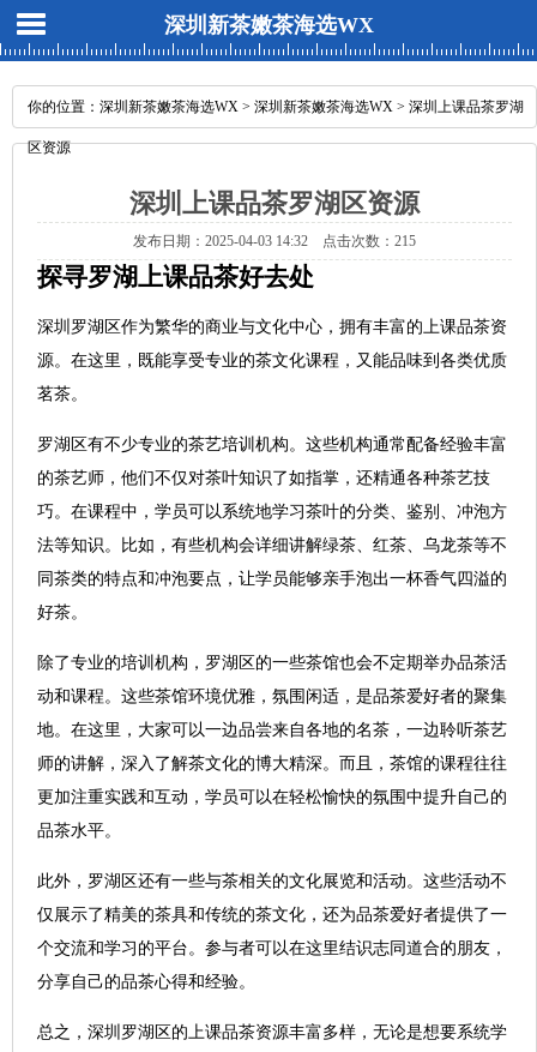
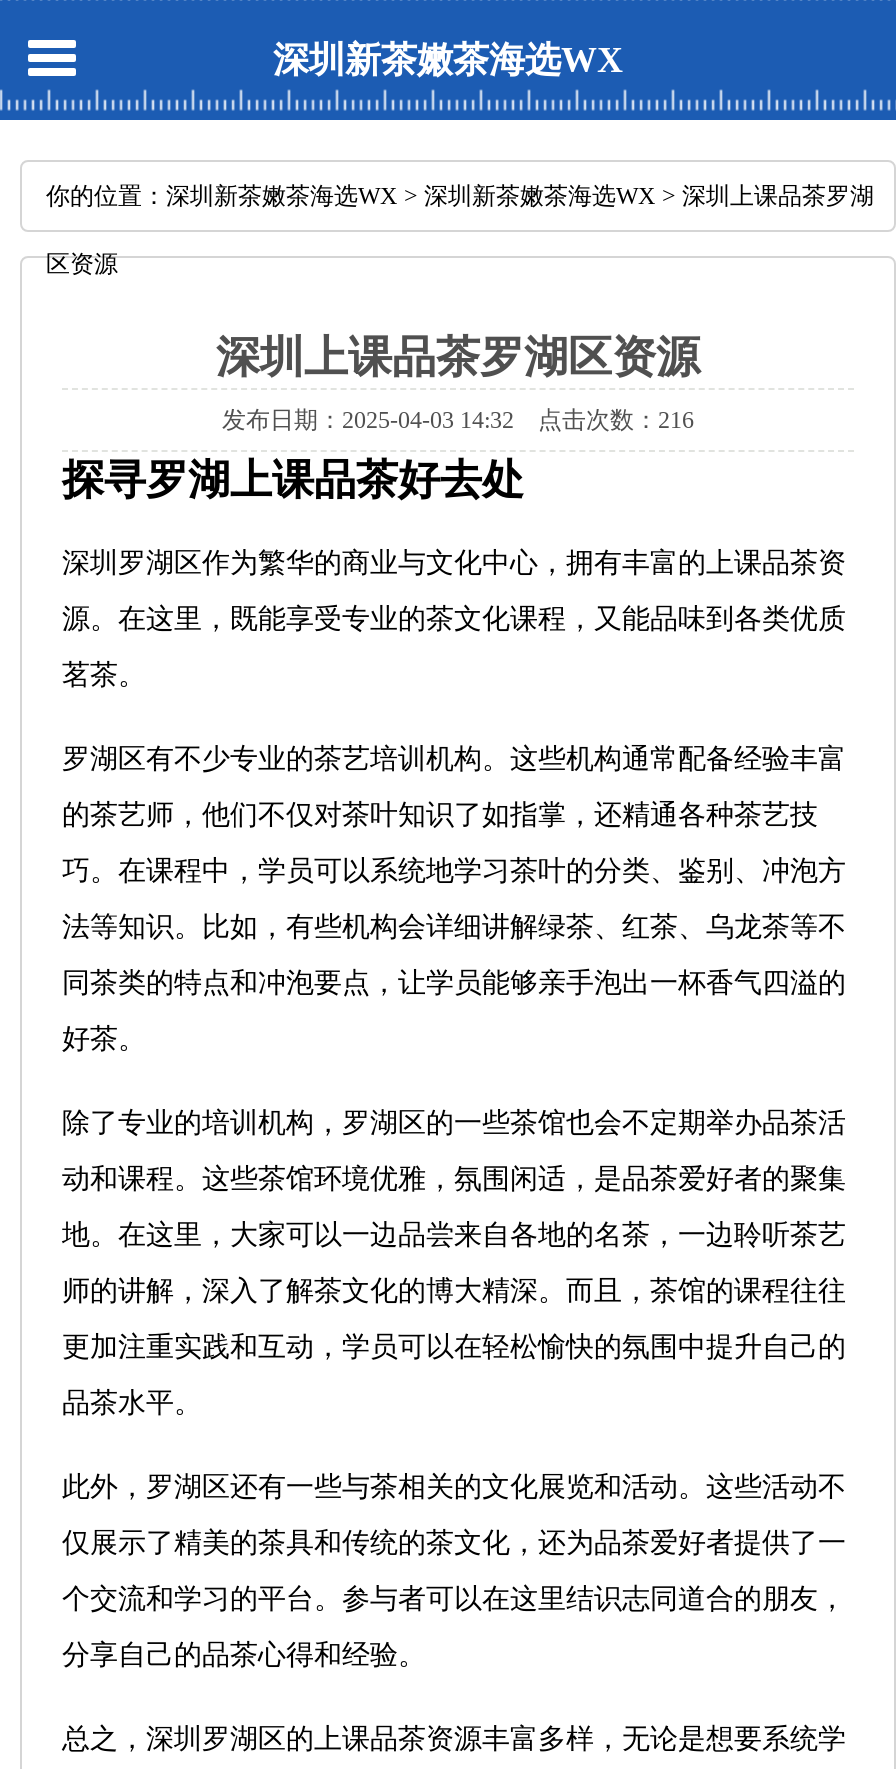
[133,233,416,250] 发布日期：2025-04-03 14:32 点击次数：215 -> [222,406,694,434] 发布日期：2025-04-03 14:32 点击次数：216

